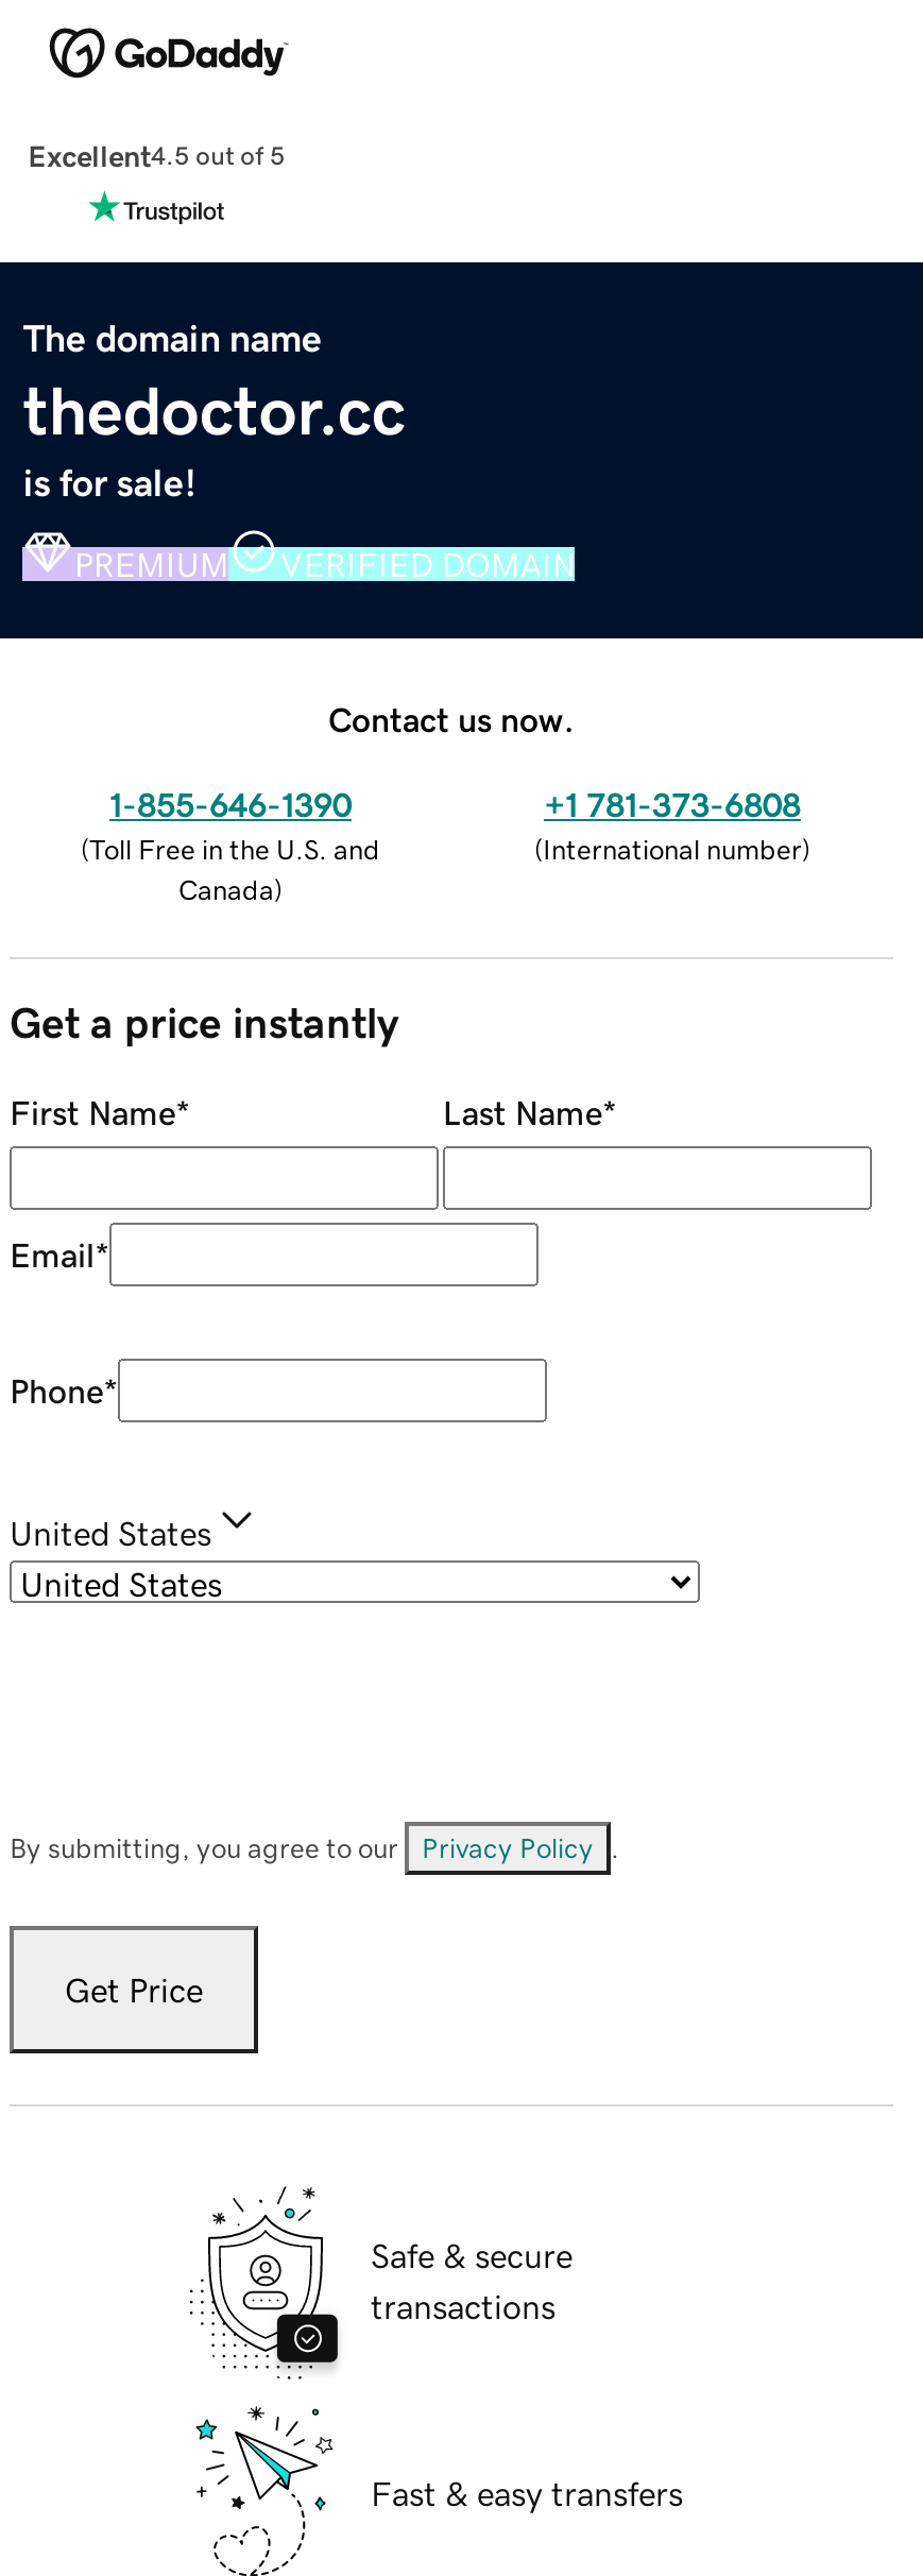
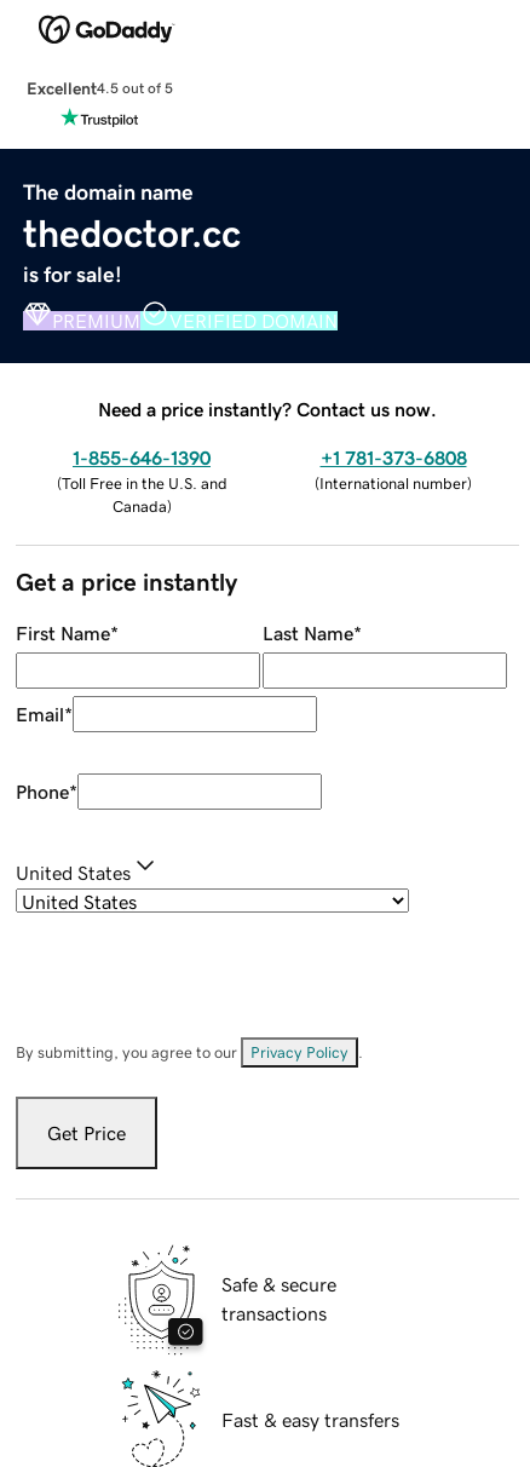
[328,701,575,735] Contact us now. -> [98,399,437,418] Need a price instantly? Contact us now.

